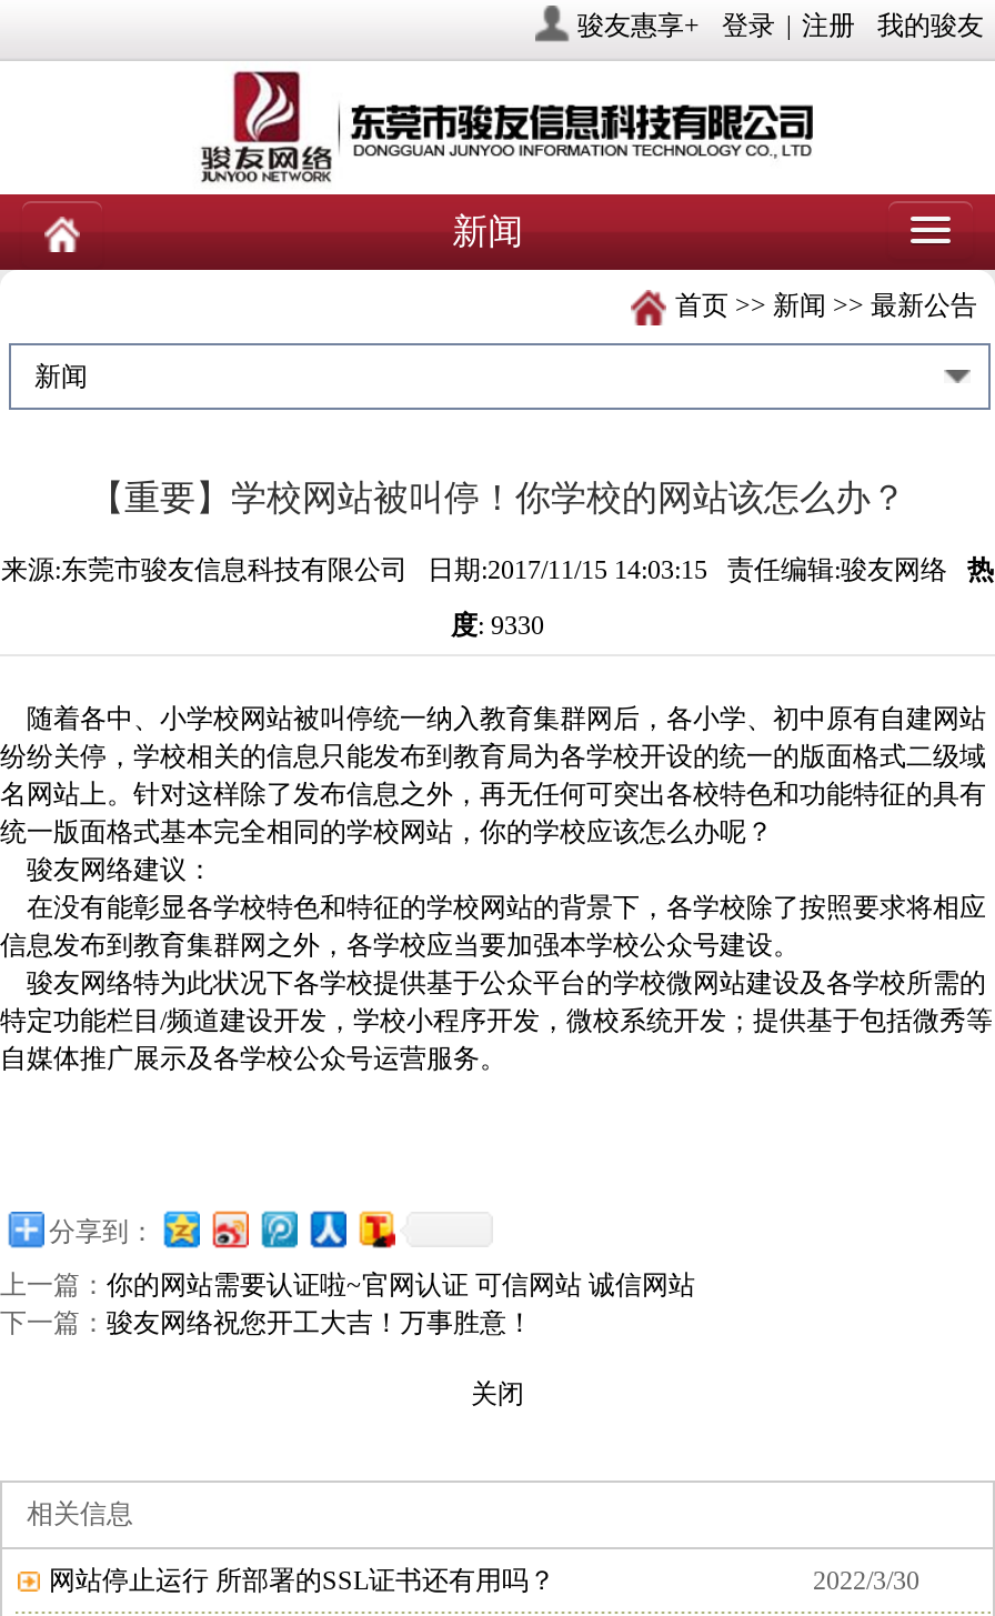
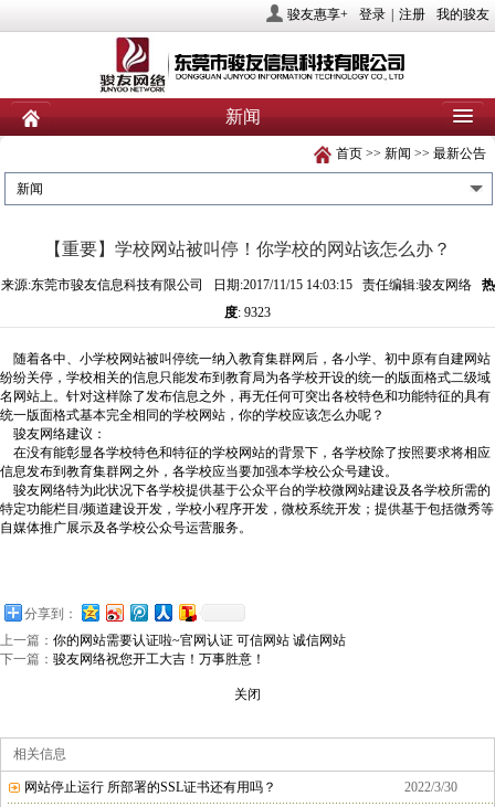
[451,610,544,641] 度: 9330 -> [224,305,271,320] 度: 9323

